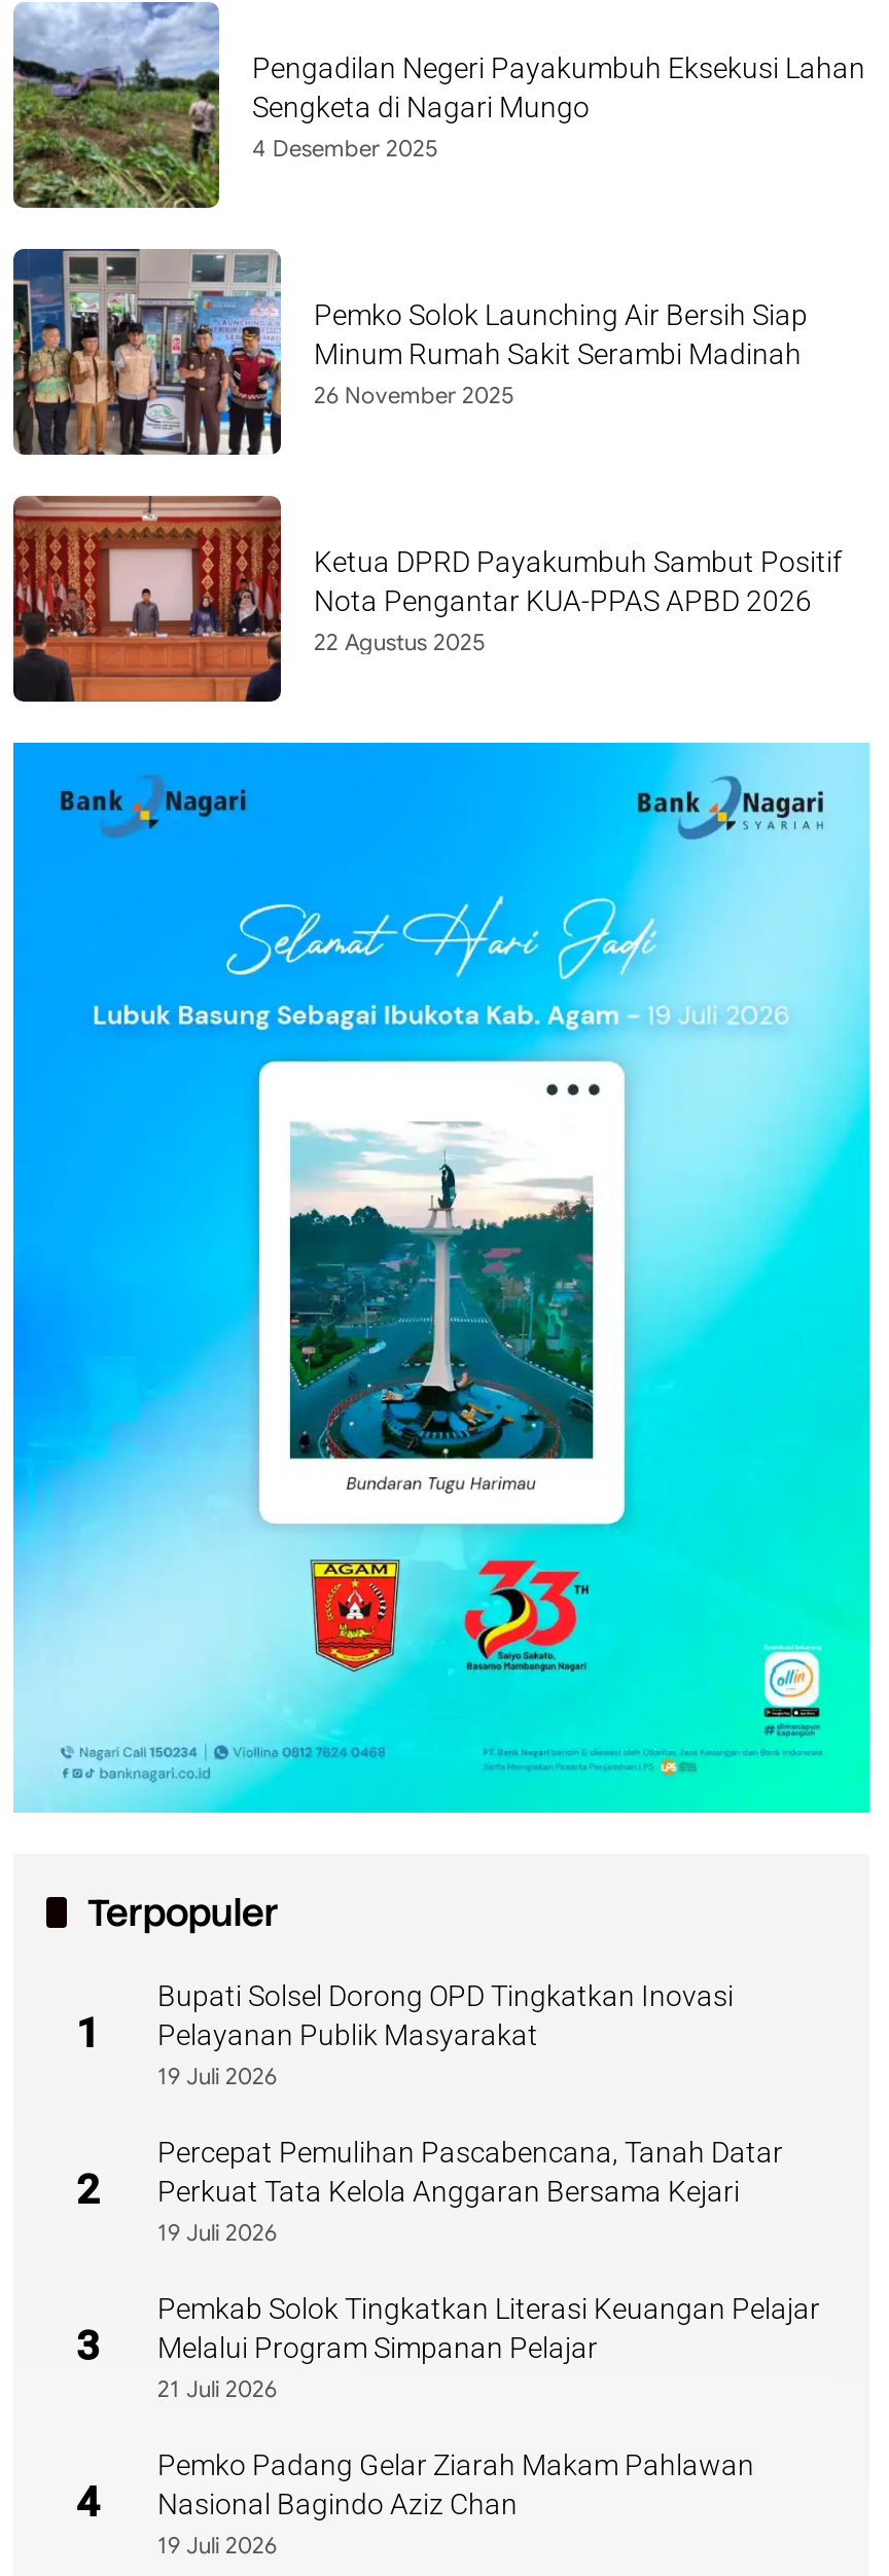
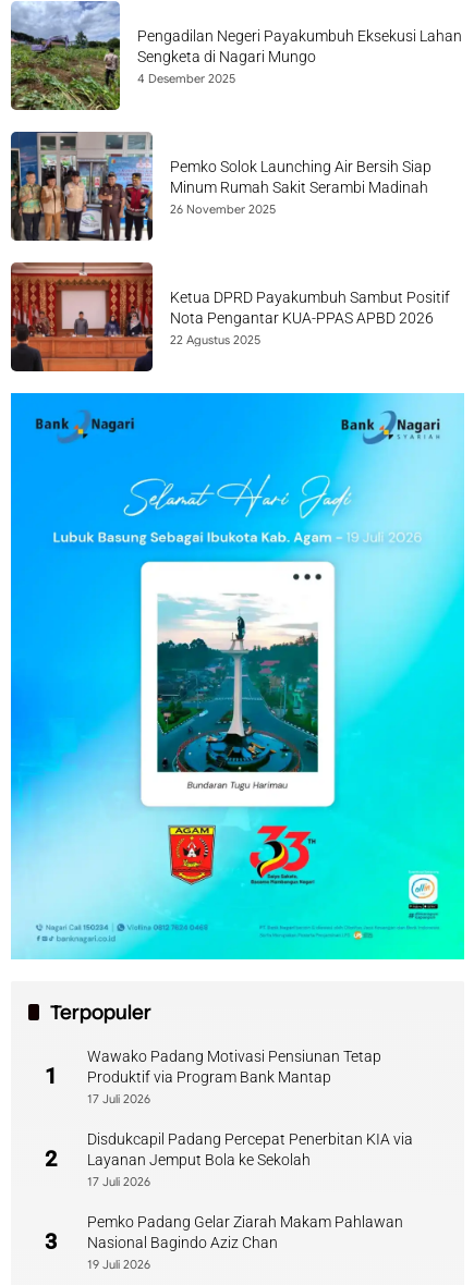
[157,1979,734,2090] Bupati Solsel Dorong OPD Tingkatkan Inovasi | Pelayanan Publik Masyarakat | 19 Juli 2026 -> [87,1048,381,1106] Wawako Padang Motivasi Pensiunan Tetap | Produktif via Program Bank Mantap | 17 Juli 2026
[157,2136,783,2247] Percepat Pemulihan Pascabencana, Tanah Datar | Perkuat Tata Kelola Anggaran Bersama Kejari | 19 Juli 2026 -> [87,1130,413,1189] Disdukcapil Padang Percepat Penerbitan KIA via | Layanan Jemput Bola ke Sekolah | 17 Juli 2026
[76,2292,820,2527] Pemkab Solok Tingkatkan Literasi Keuangan Pelajar | Melalui Program Simpanan Pelajar | 21 Juli 2026 | 4 -> none

